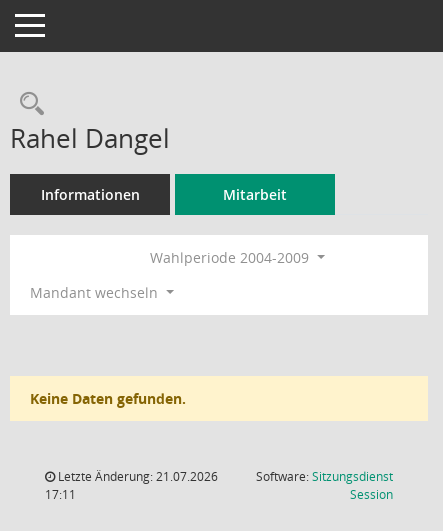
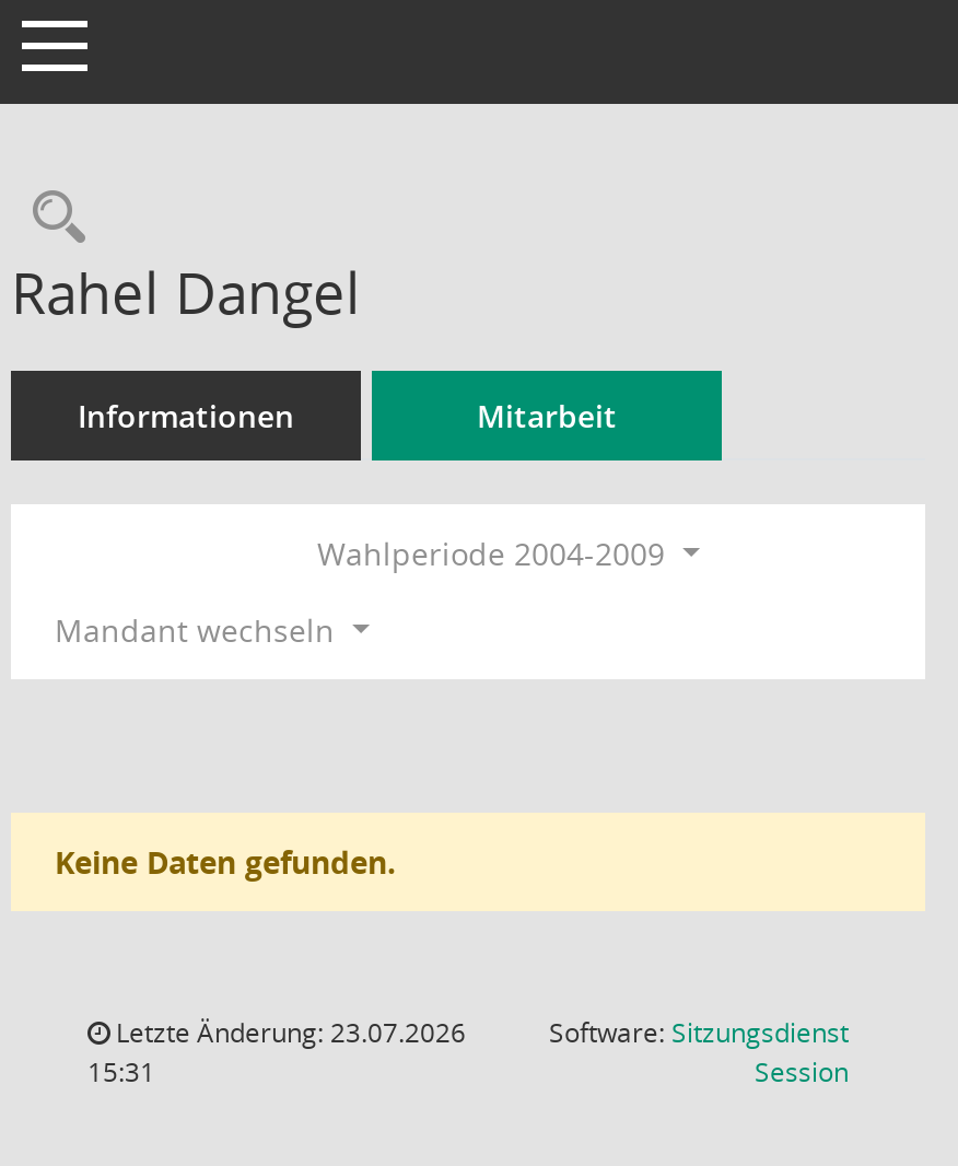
[55,468,218,485] Letzte Änderung: 21.07.2026 -> [109,1014,466,1051] Letzte Änderung: 23.07.2026
[45,486,76,503] 17:11 -> [87,1053,155,1091] 15:31

